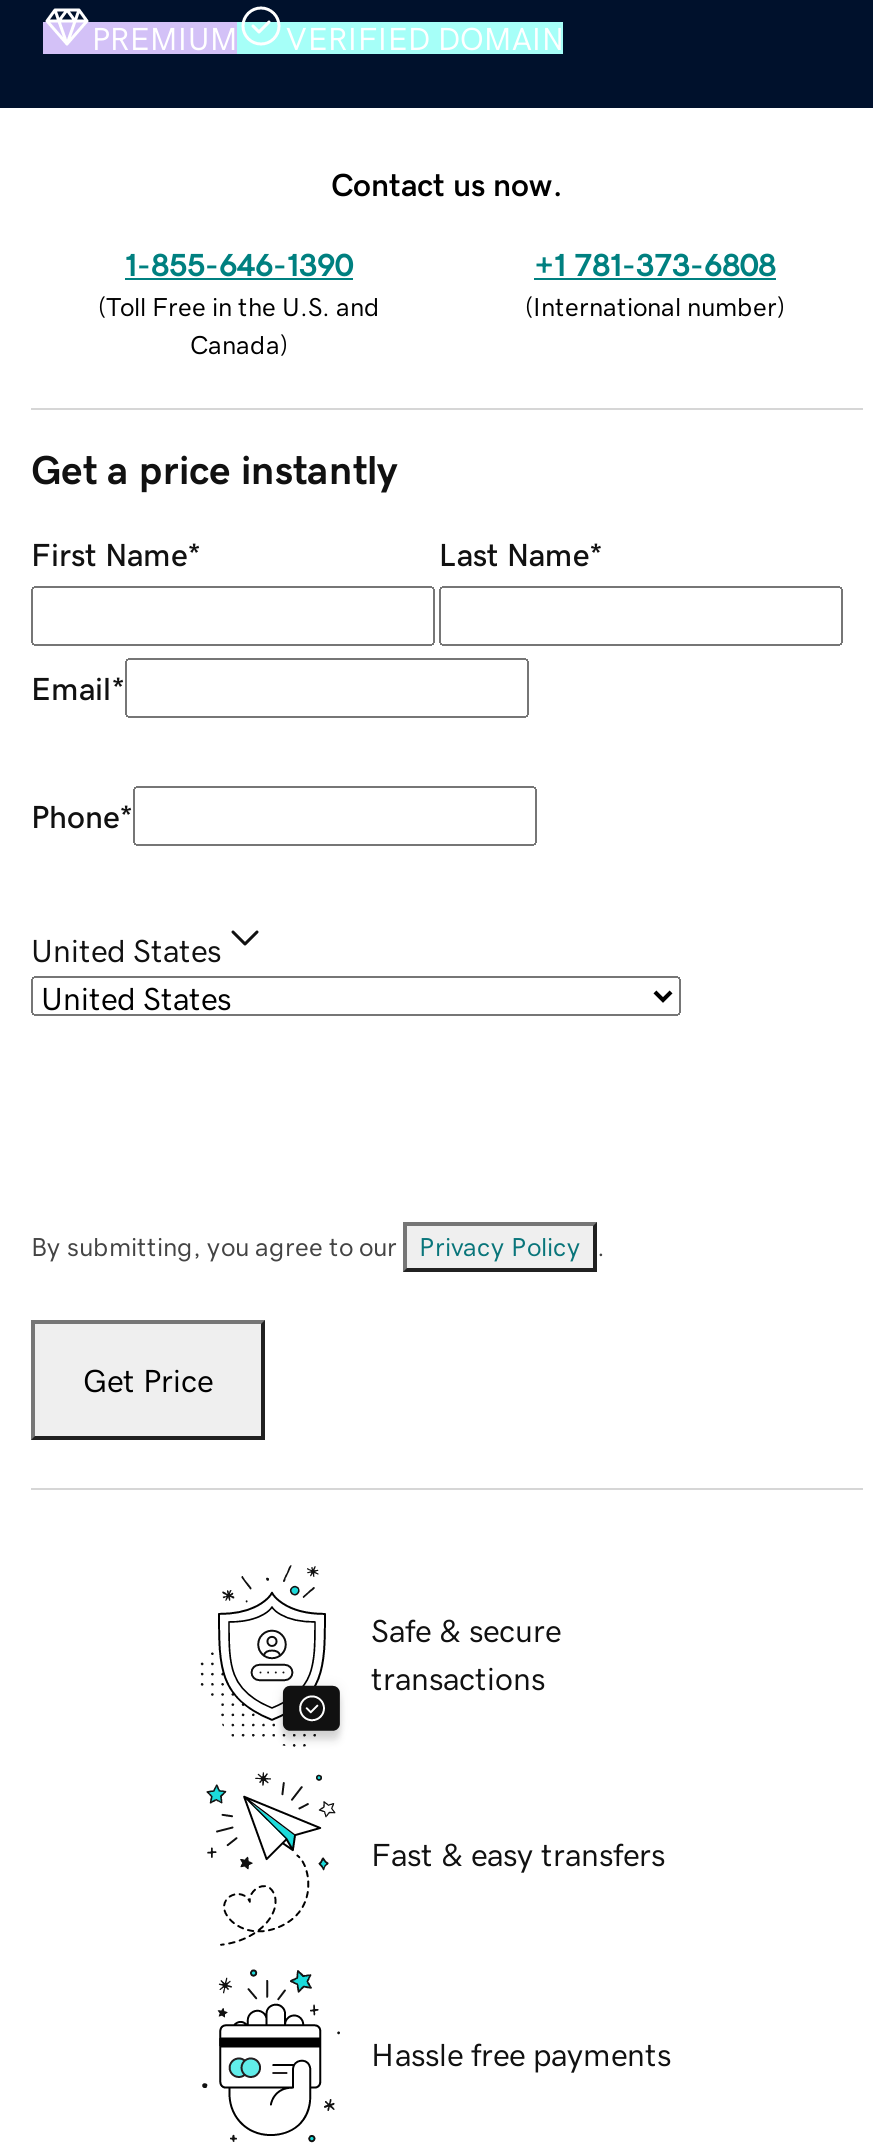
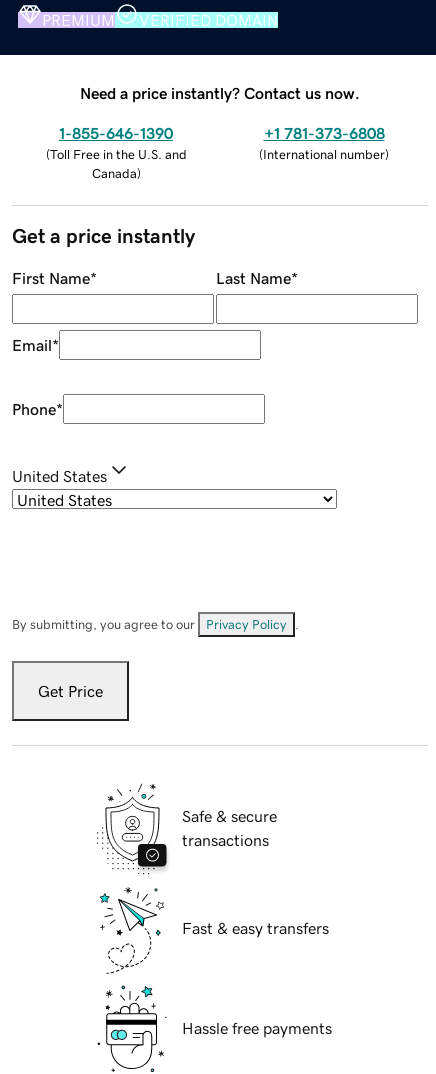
[331,167,563,199] Contact us now. -> [80,85,360,101] Need a price instantly? Contact us now.

